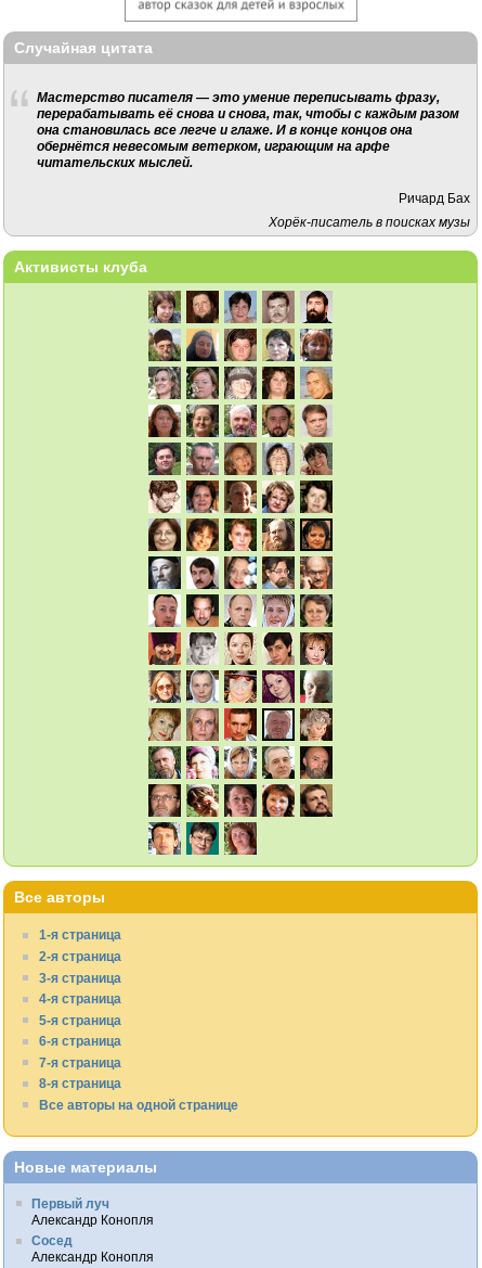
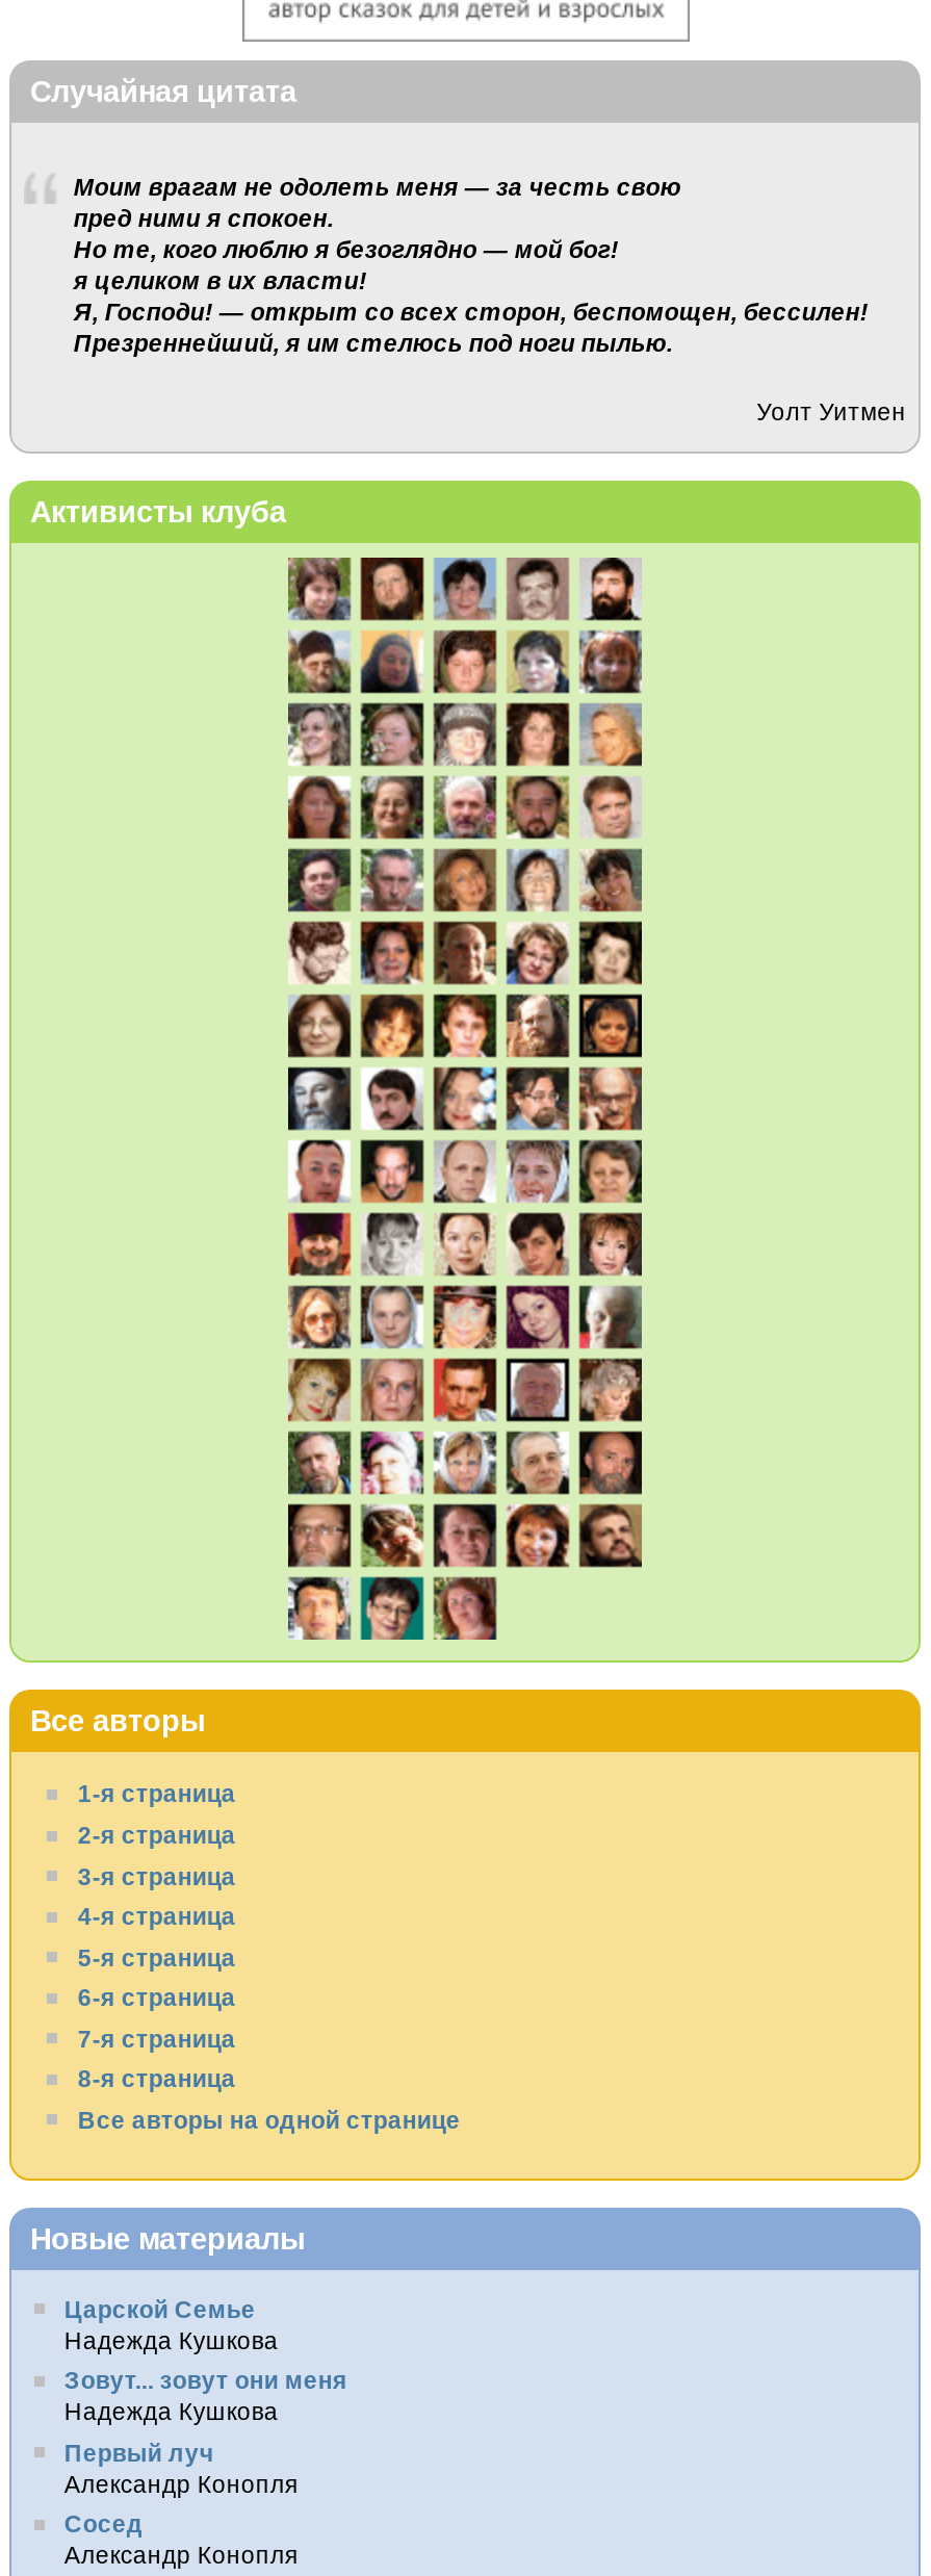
[37,90,470,228] Мастерство писателя — это умение переписывать фразу, | перерабатывать её снова и снова, так, чтобы с каждым разом | она становилась все легче и глаже. И в конце концов она | обернётся невесомым ветерком, играющим на арфе | читательских мыслей. | Ричард Бах | Хорёк-писатель в поисках музы -> [73,173,906,424] Моим врагам не одолеть меня — за честь свою | пред ними я спокоен. | Но те, кого люблю я безоглядно — мой бог! | я целиком в их власти! | Я, Господи! — открыт со всех сторон, беспомощен, бессилен! | Презреннейший, я им стелюсь под ноги пылью. | Уолт Уитмен
none -> [64,2294,347,2424] Царской Семье | Надежда Кушкова | Зовут... зовут они меня | Надежда Кушкова

